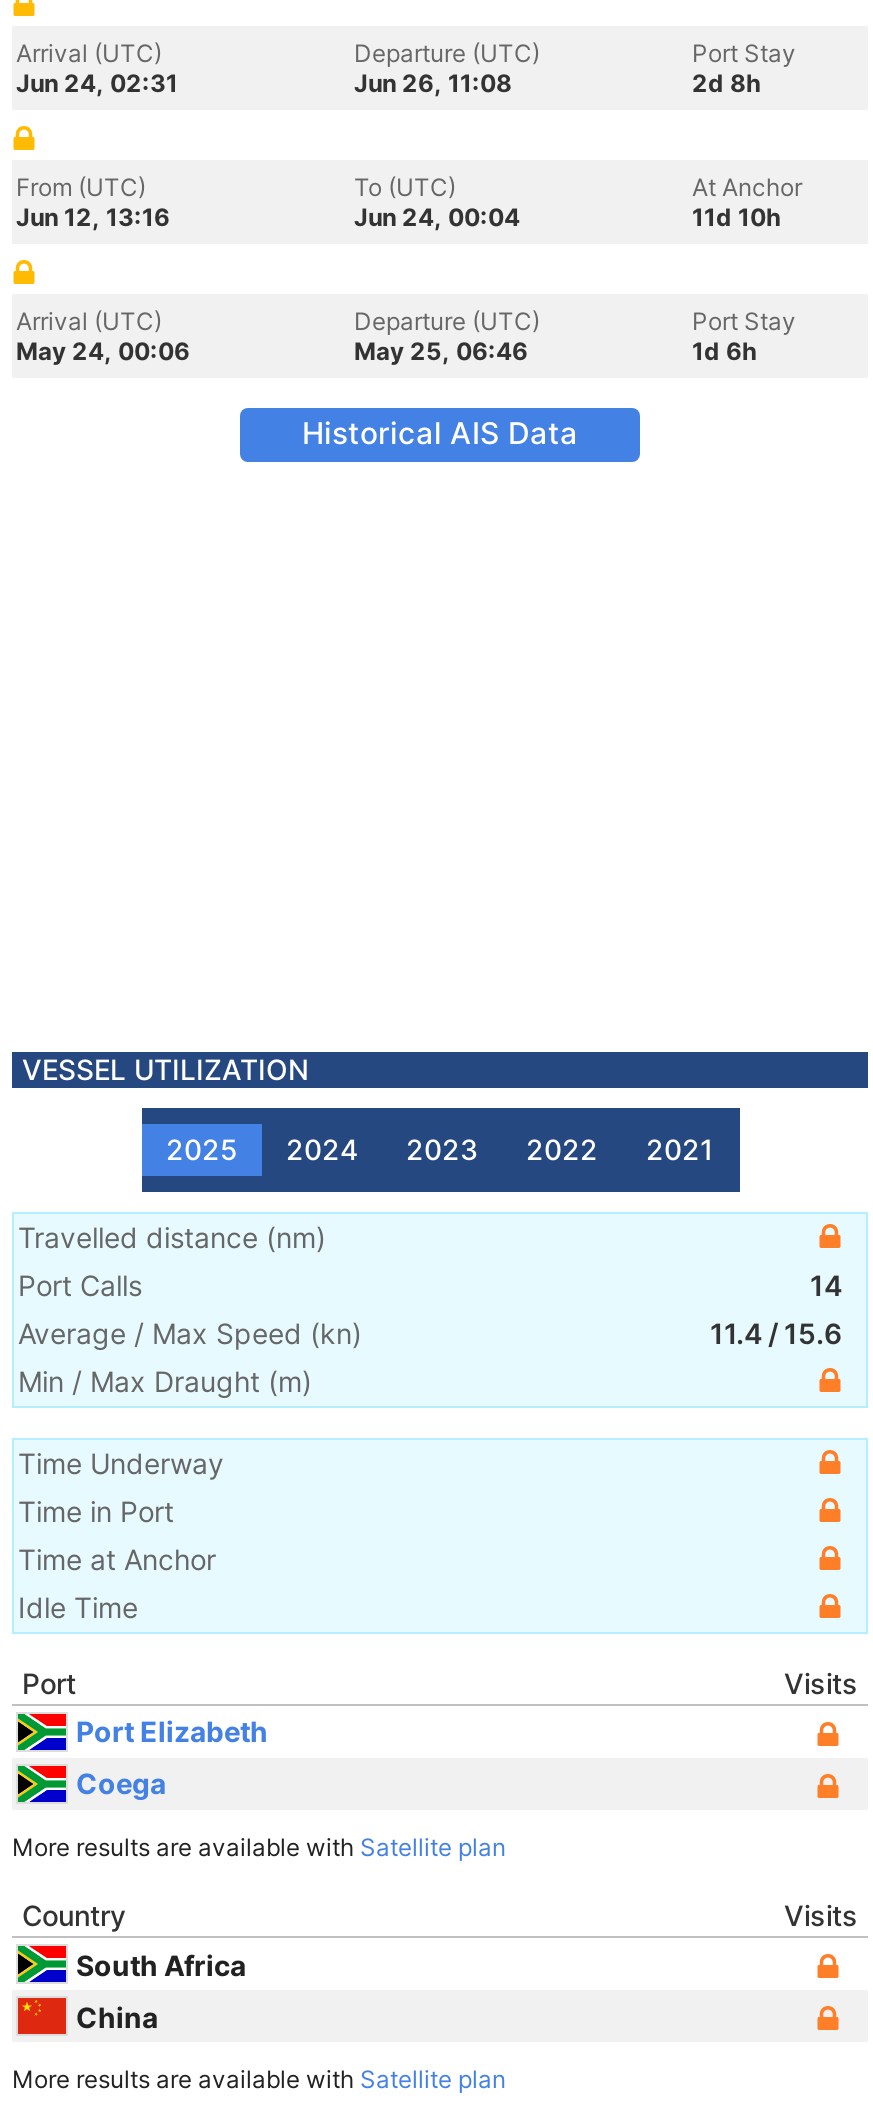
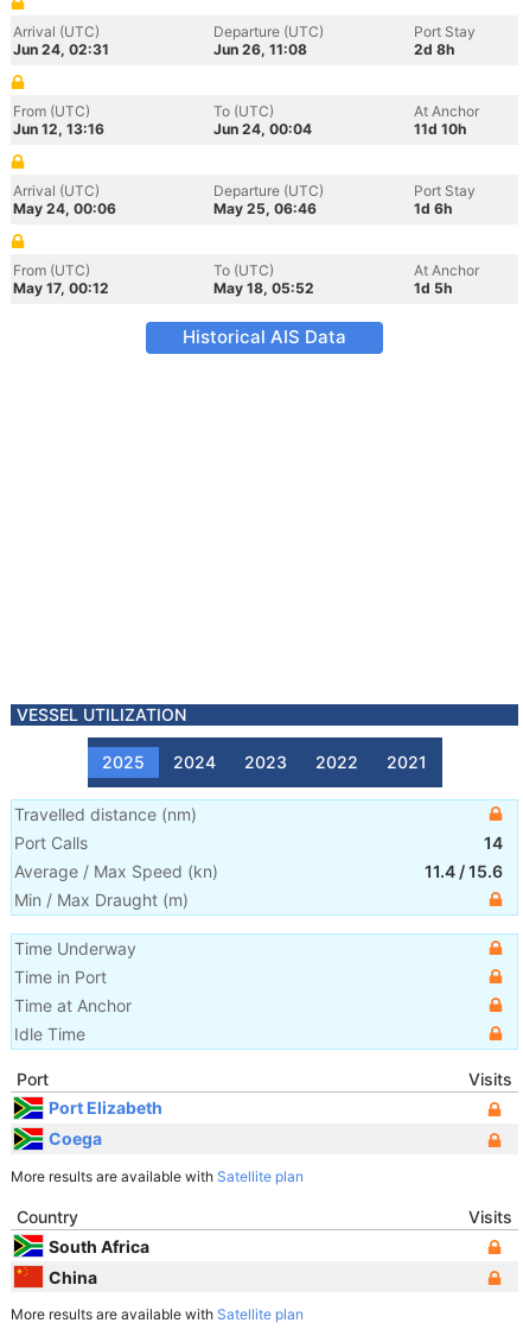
none -> [13,261,109,297] From (UTC) | May 17, 00:12
none -> [213,261,314,297] To (UTC) | May 18, 05:52
none -> [414,261,479,297] At Anchor | 1d 5h

